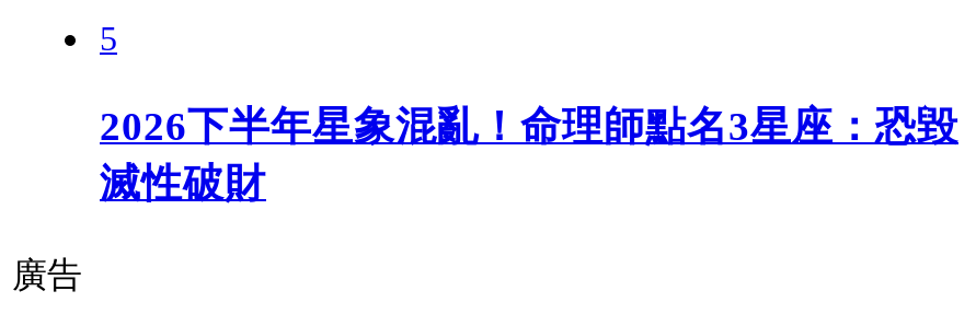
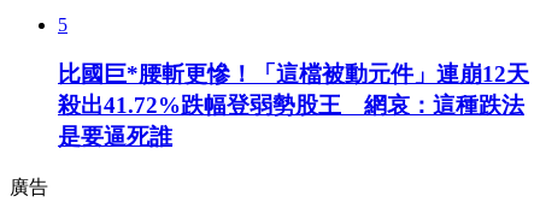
[100,104,958,207] 2026下半年星象混亂！命理師點名3星座：恐毀 | 滅性破財 -> [58,62,529,149] 比國巨*腰斬更慘！「這檔被動元件」連崩12天 | 殺出41.72%跌幅登弱勢股王 網哀：這種跌法 | 是要逼死誰

